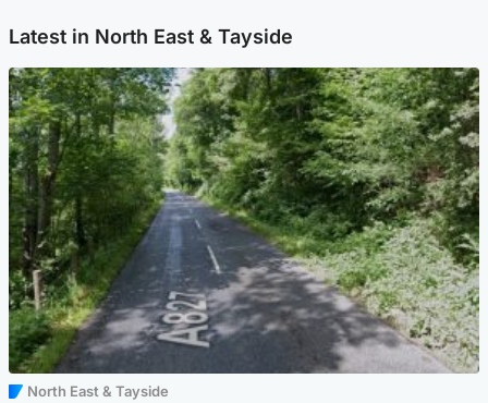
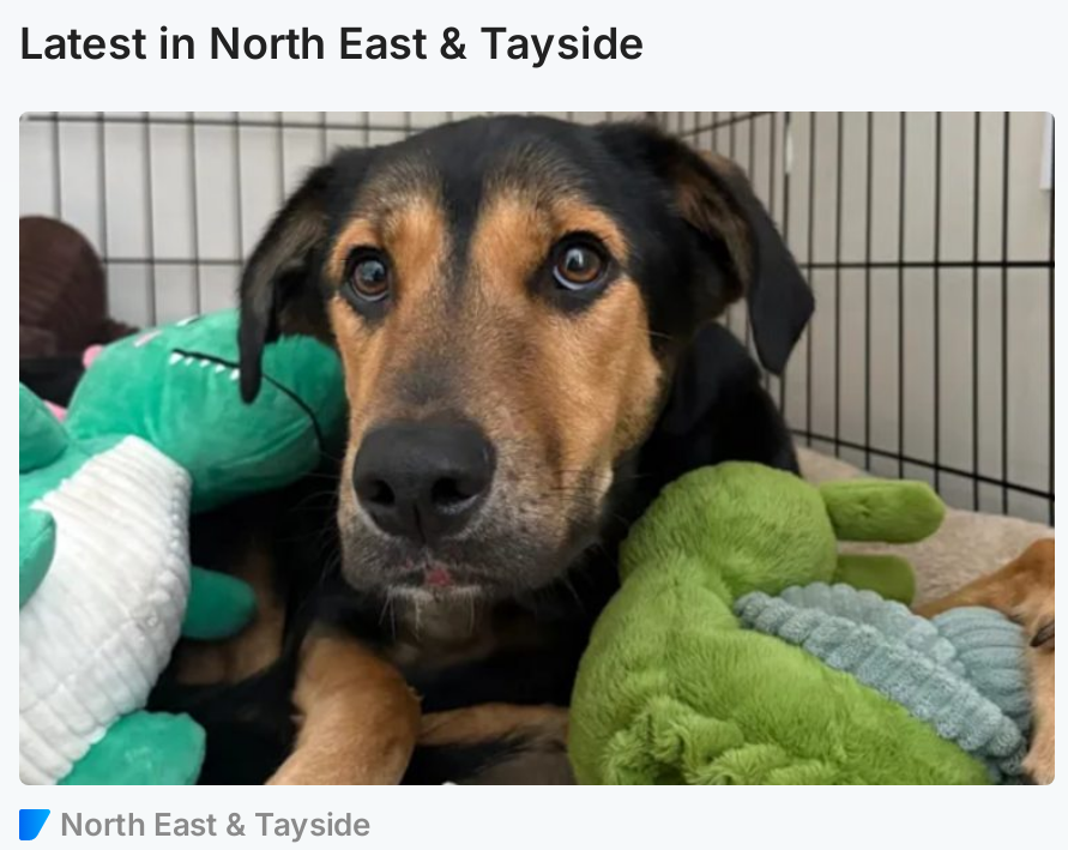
[8,66,480,375] [image] -> [17,111,1055,788] [image]

